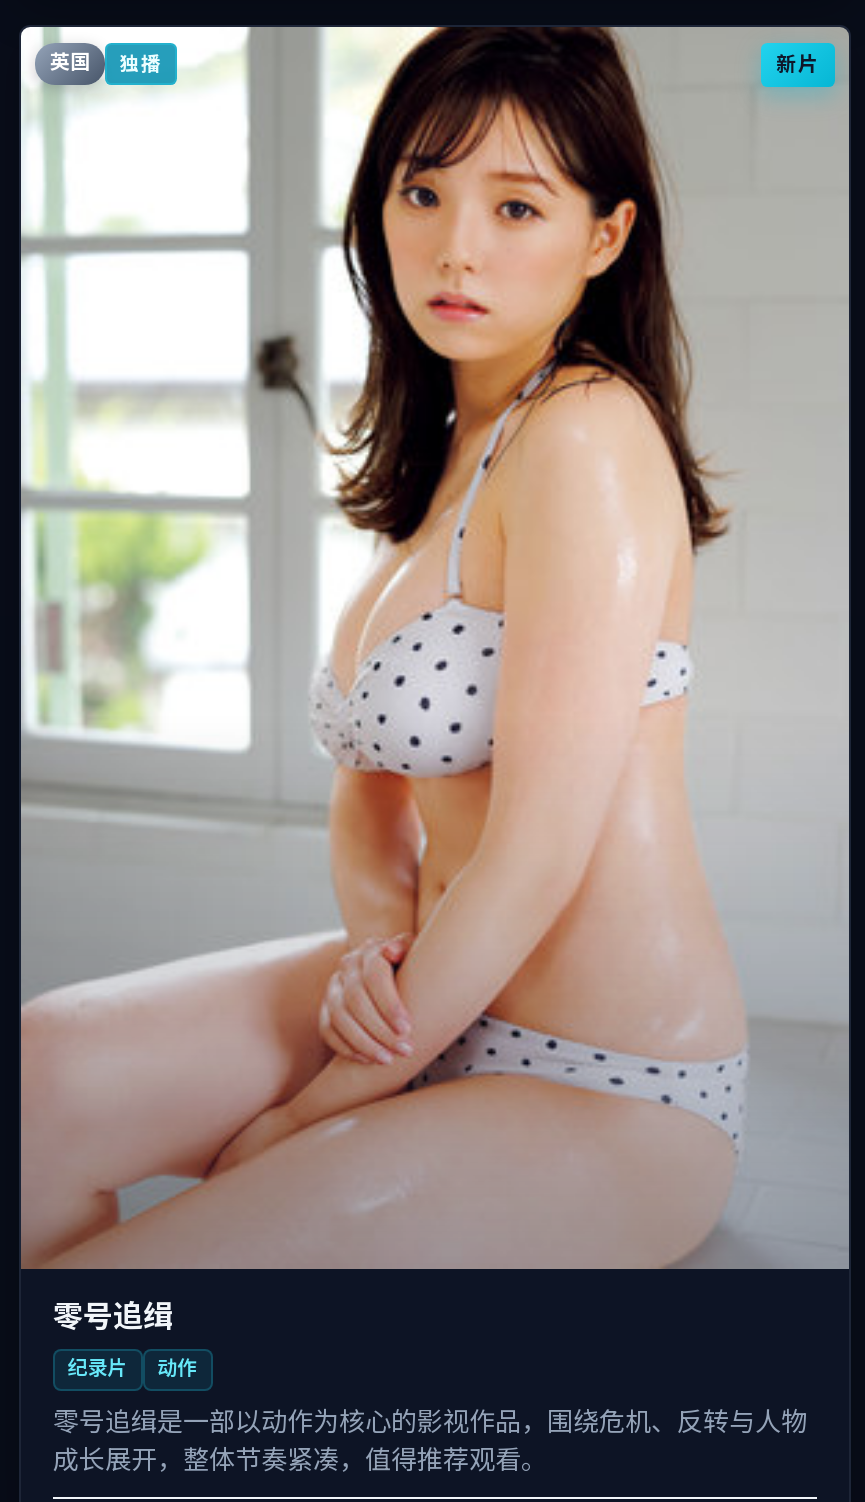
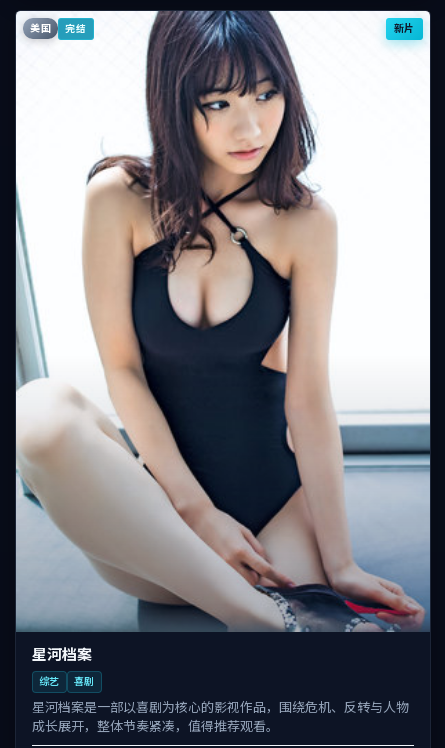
[19,25,851,1269] [image] | 英国 | 独播 -> [15,10,430,632] [image] | 美国 | 完结
[53,1297,173,1335] 零号追缉 -> [32,645,92,664] 星河档案
[68,1356,197,1382] 纪录片 | 动作 -> [39,675,94,688] 综艺 | 喜剧
[53,1405,807,1437] 零号追缉是一部以动作为核心的影视作品，围绕危机、反转与人物 -> [32,699,409,715] 星河档案是一部以喜剧为核心的影视作品，围绕危机、反转与人物

